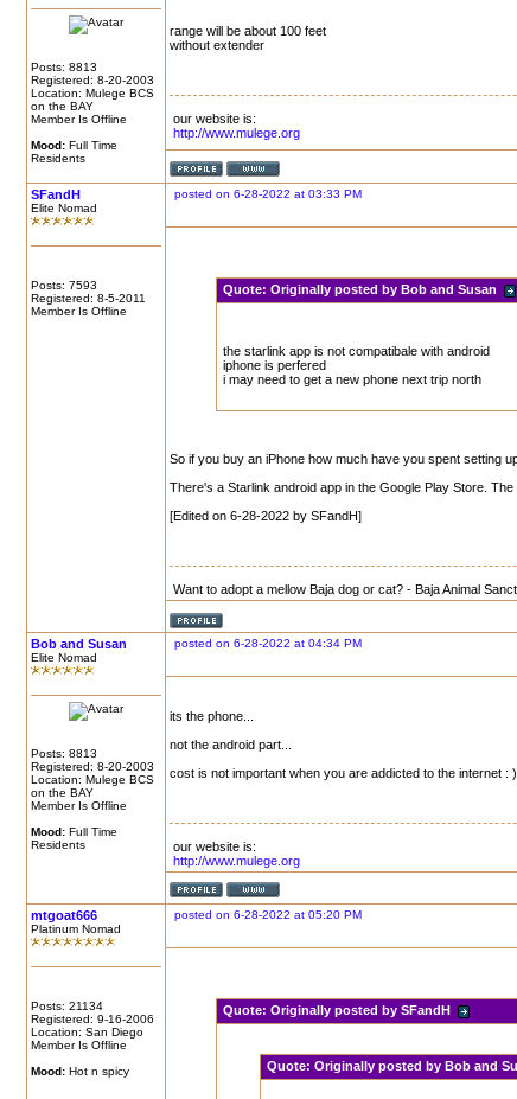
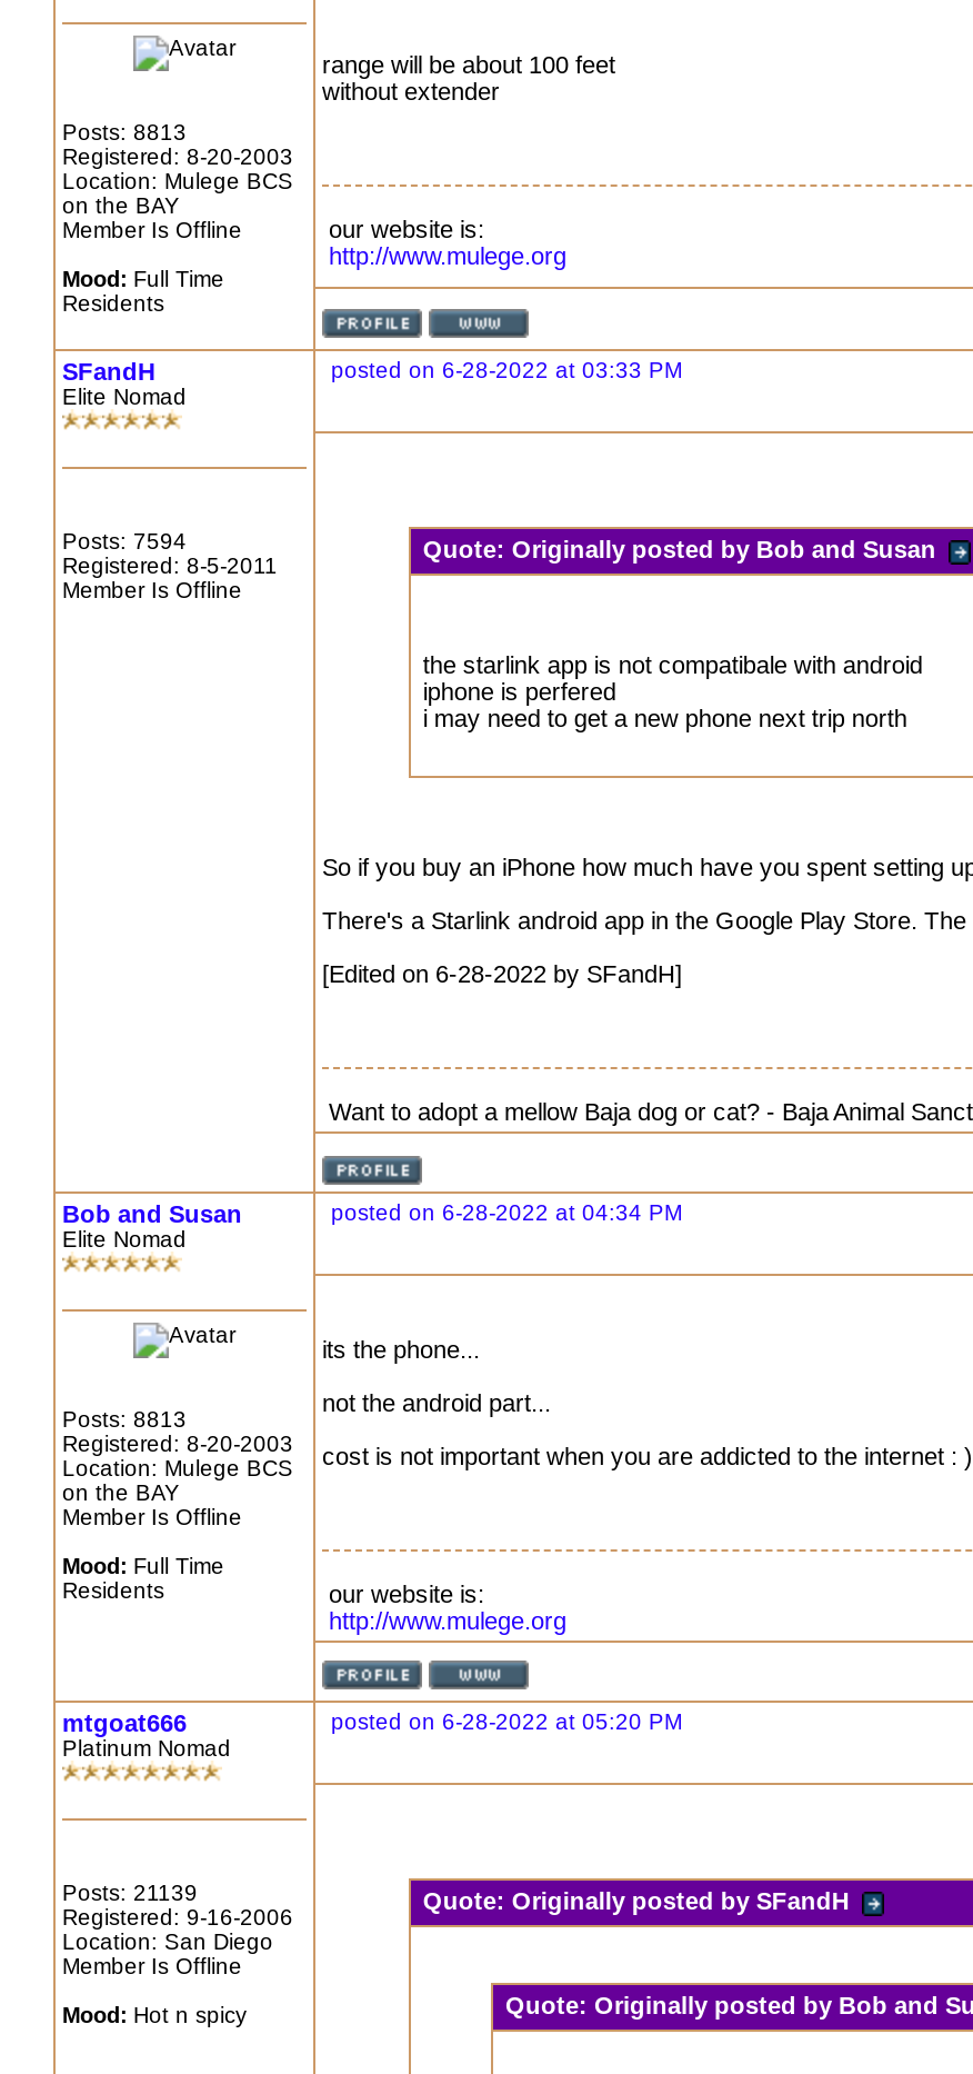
[31,279,97,292] Posts: 7593 -> [62,529,187,554] Posts: 7594
[31,999,103,1012] Posts: 21134 -> [62,1881,198,1905] Posts: 21139

